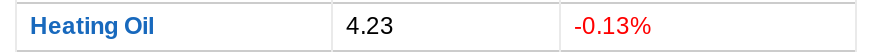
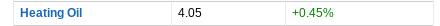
[346,13,394,41] 4.23 -> [178,6,202,20] 4.05
[574,13,652,41] -0.13% -> [292,6,334,20] +0.45%

